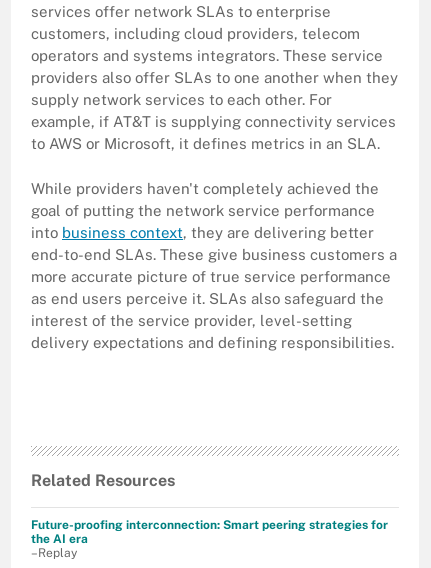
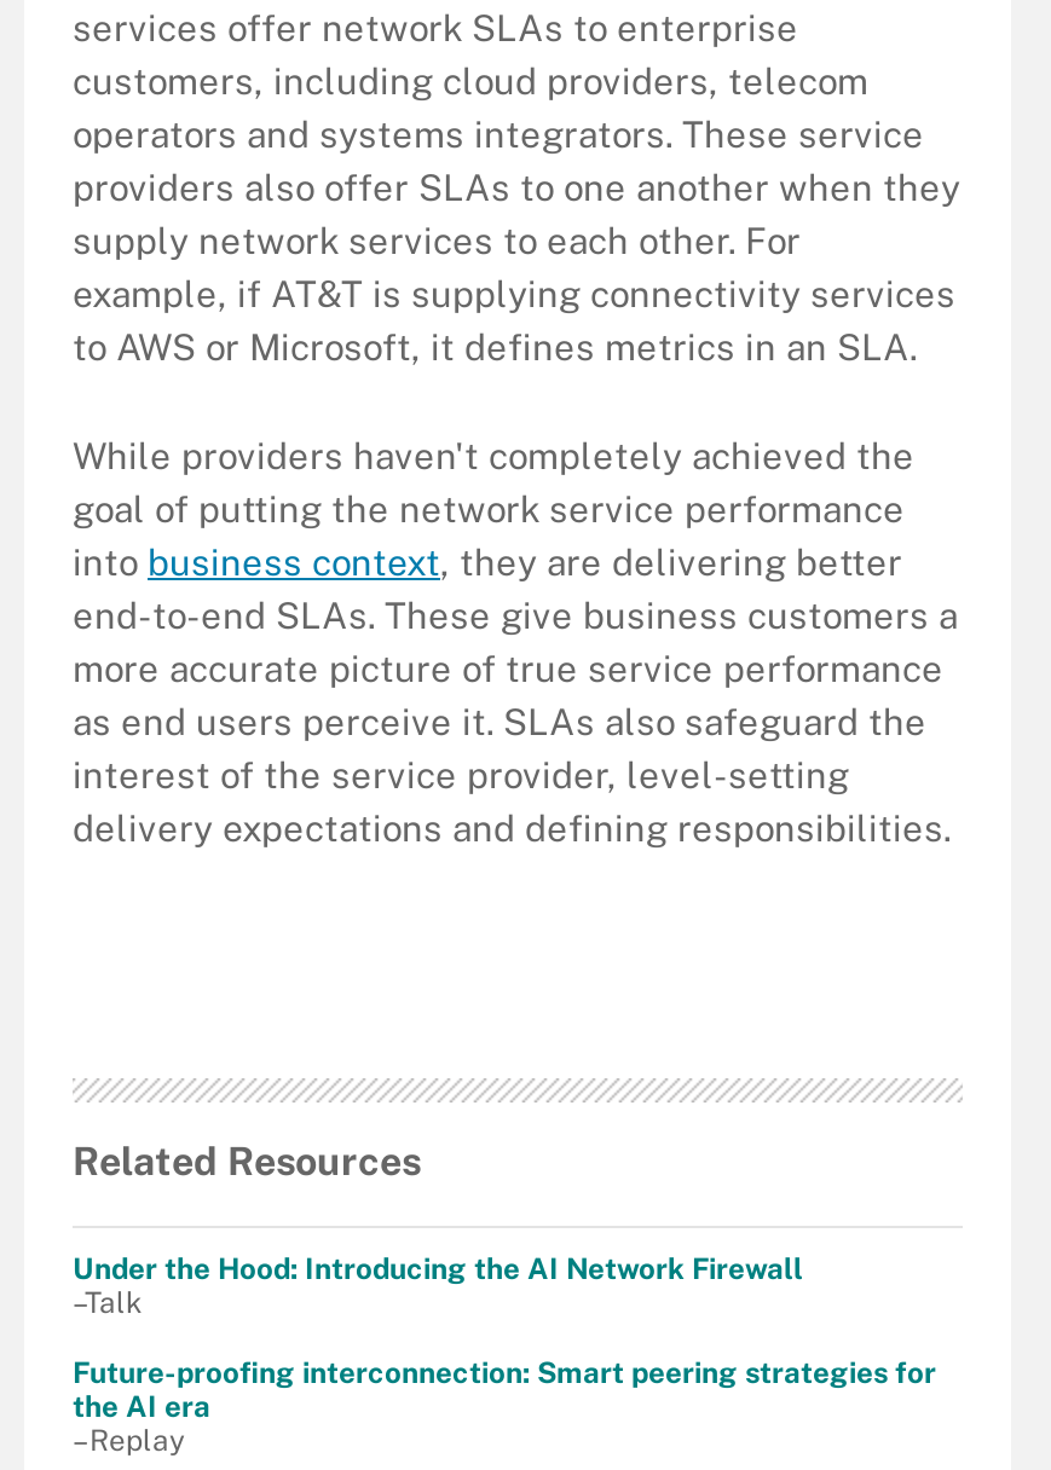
none -> [73,1252,803,1320] Under the Hood: Introducing the AI Network Firewall | –Talk

